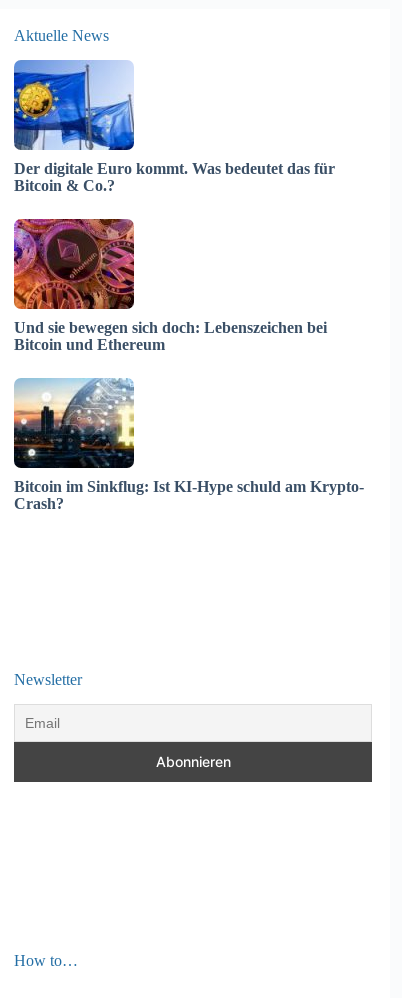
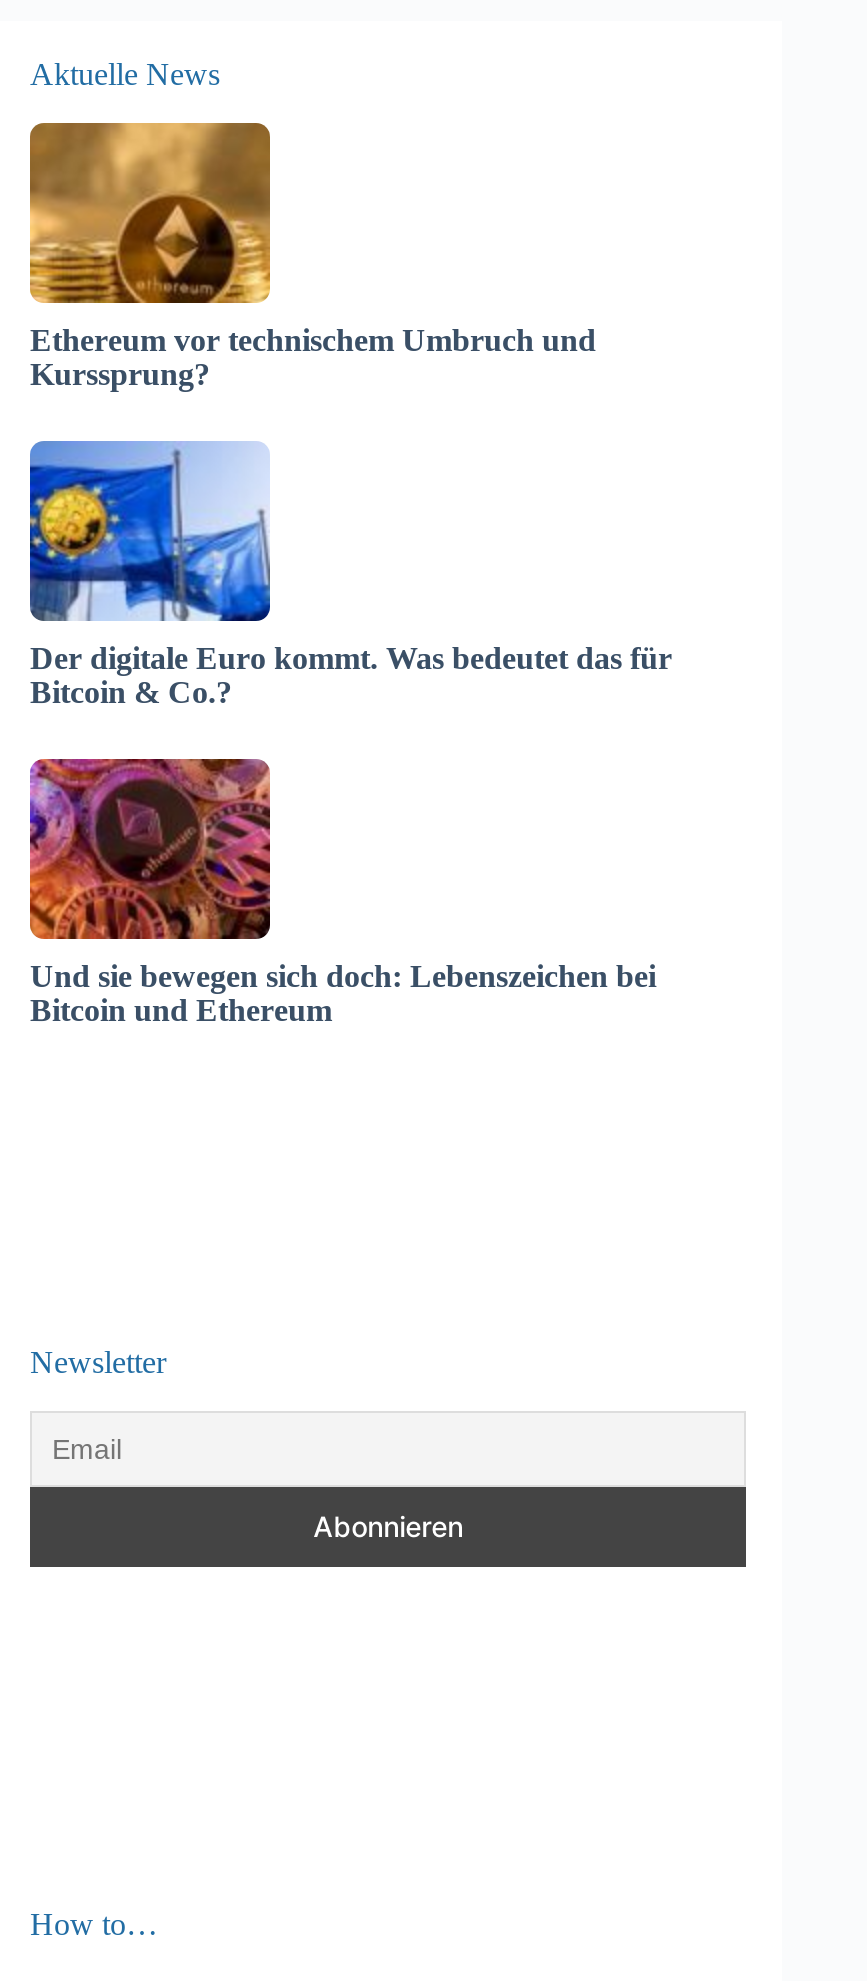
none -> [28,121,596,391] [image] | Ethereum vor technischem Umbruch und | Kurssprung?
moved [12,59,335,353] -> [26,439,672,1027]: [image] | Der digitale Euro kommt. Was bedeutet das für | Bitcoin & Co.? | Und sie bewegen sich doch: Lebenszeichen bei | Bitcoin und Ethereum
[13,377,364,512] [image] | Bitcoin im Sinkflug: Ist KI-Hype schuld am Krypto- | Crash? -> none

